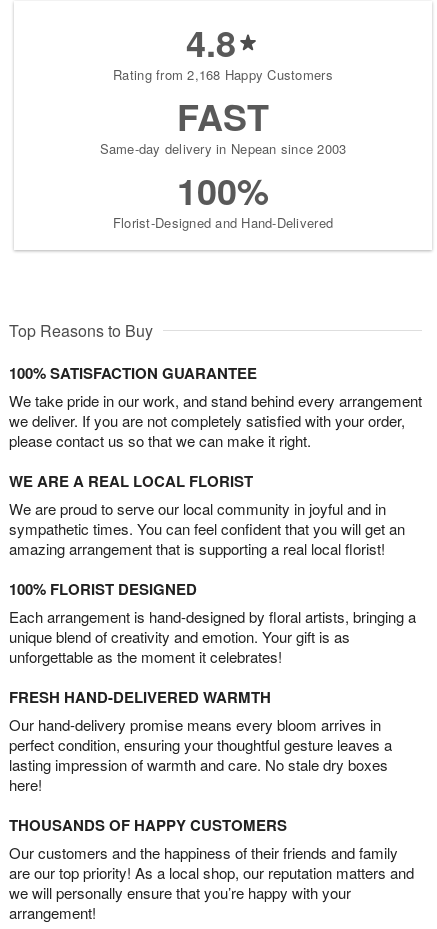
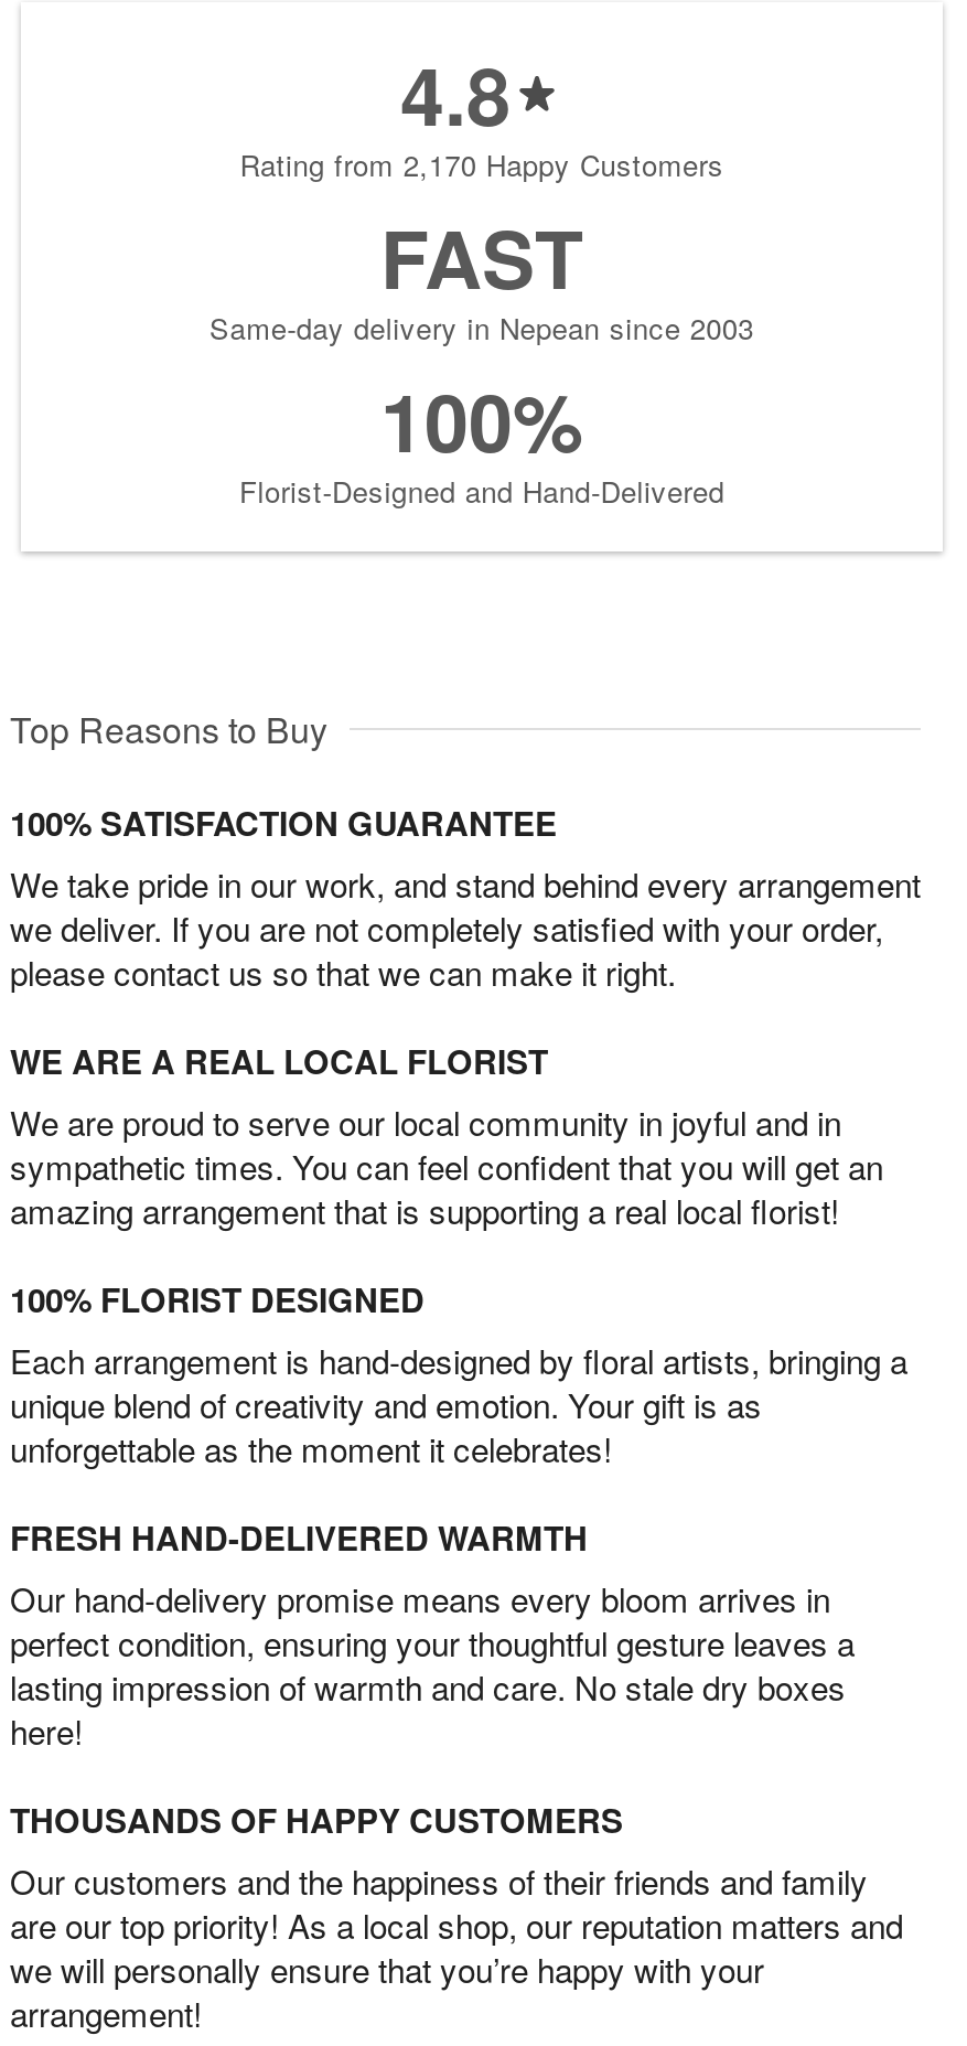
[113,65,333,84] Rating from 2,168 Happy Customers -> [240,144,724,186] Rating from 2,170 Happy Customers

